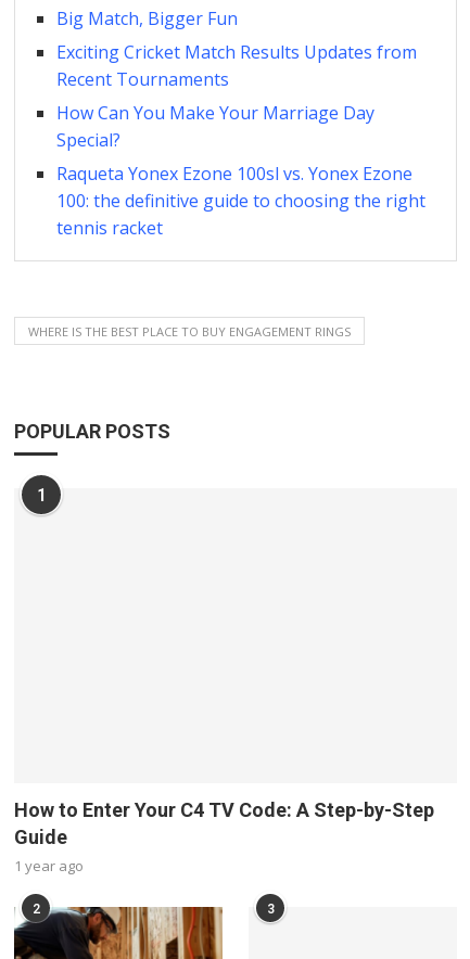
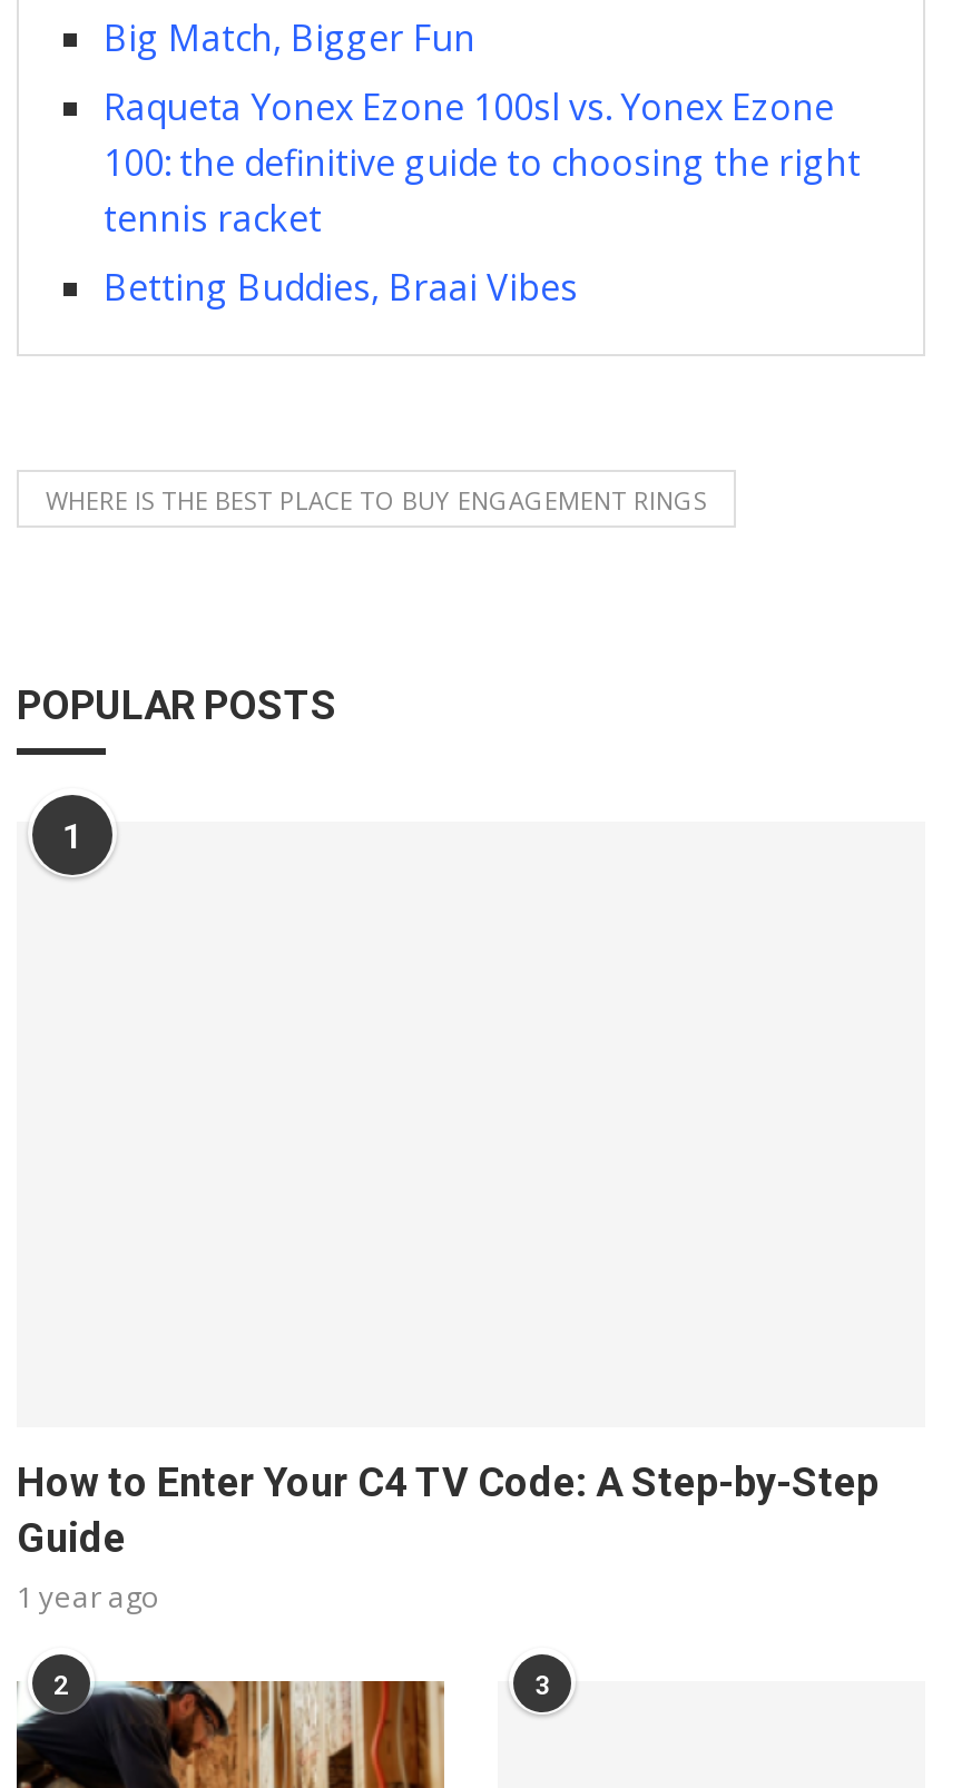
[56,41,417,152] Exciting Cricket Match Results Updates from | Recent Tournaments | How Can You Make Your Marriage Day | Special? -> none
moved [56,162,425,240] -> [104,83,861,244]: Raqueta Yonex Ezone 100sl vs. Yonex Ezone | 100: the definitive guide to choosing the right | tennis racket
none -> [104,264,578,313] Betting Buddies, Braai Vibes

